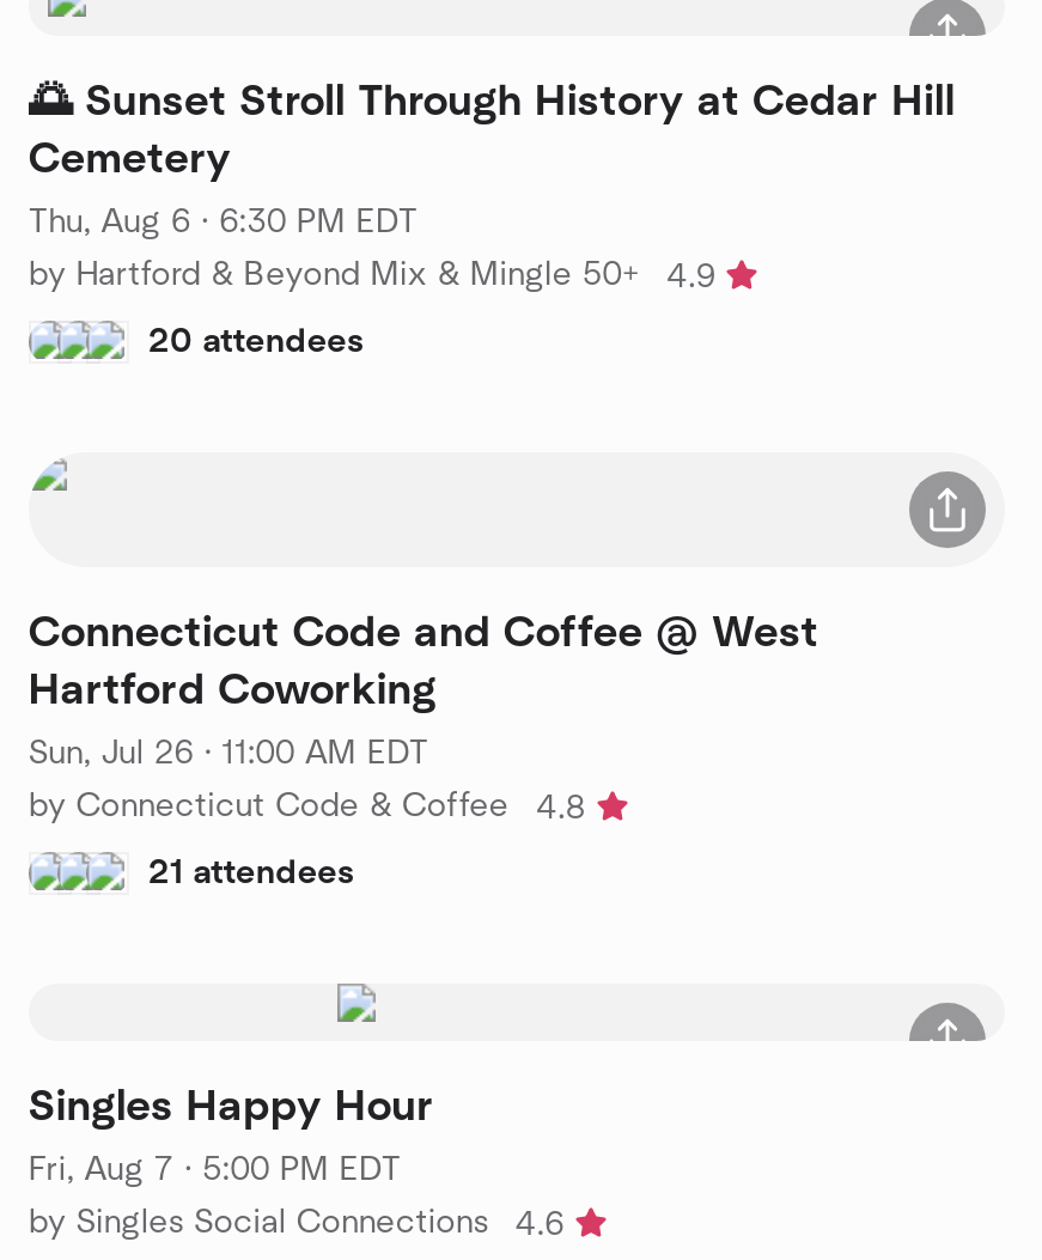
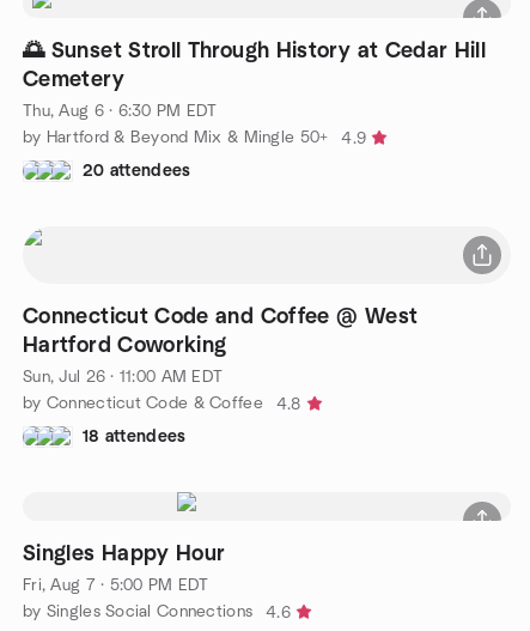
[148,856,355,889] 21 attendees -> [83,428,186,445] 18 attendees

